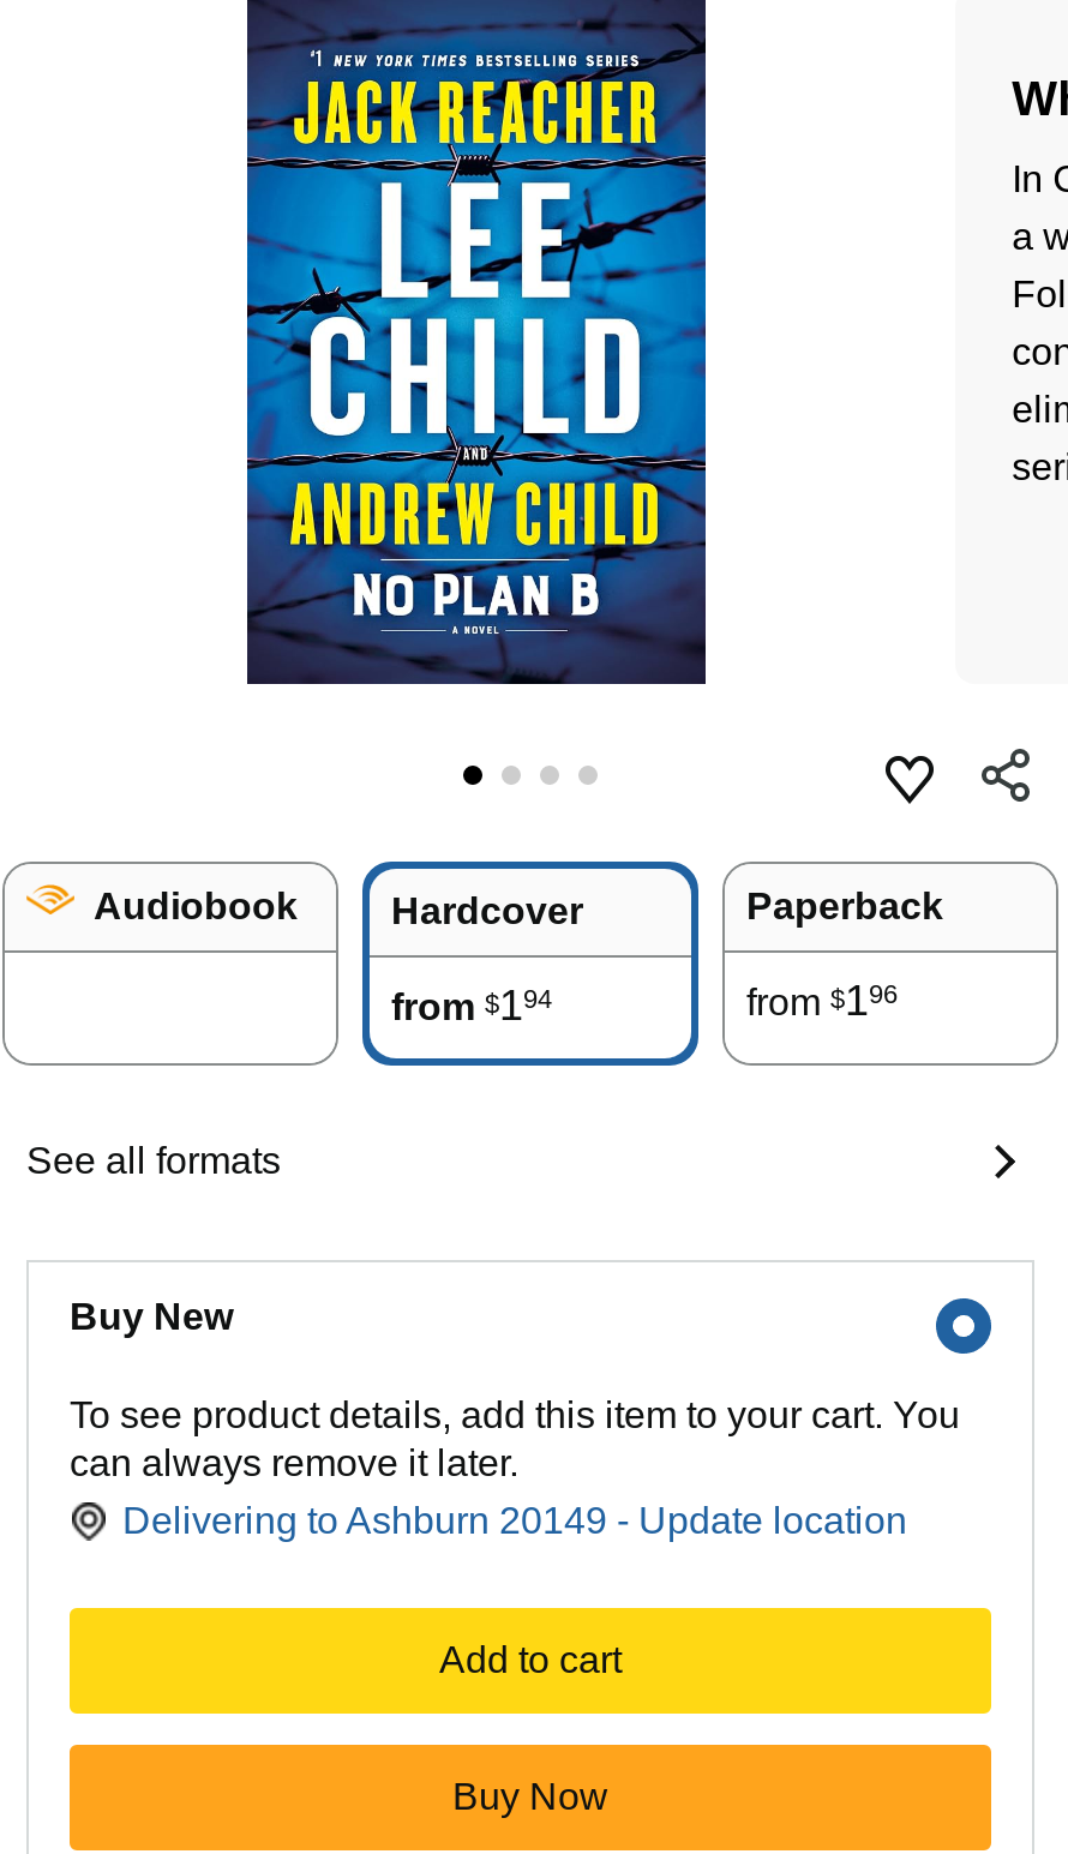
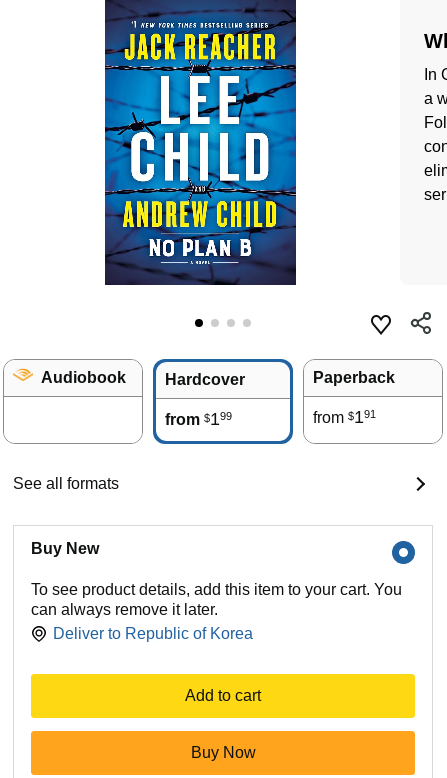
[391,982,552,1030] from $194 -> [165,409,232,429] from $199
[746,977,898,1025] from $196 -> [313,407,376,427] from $191
[122,1500,907,1541] Delivering to Ashburn 20149 - Update location -> [53,625,253,642] Deliver to Republic of Korea

